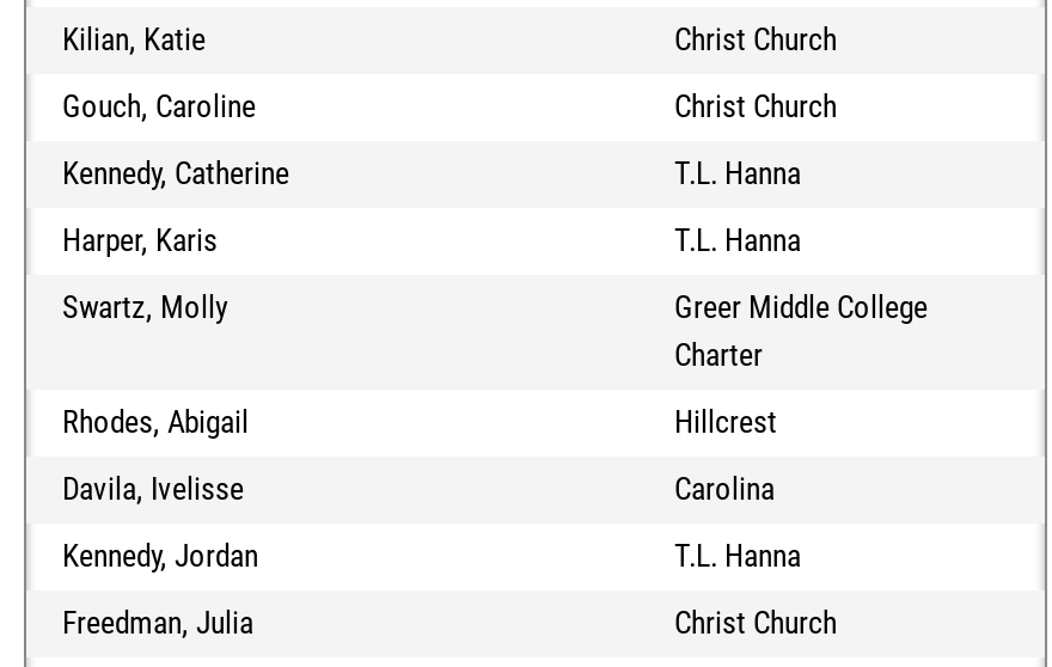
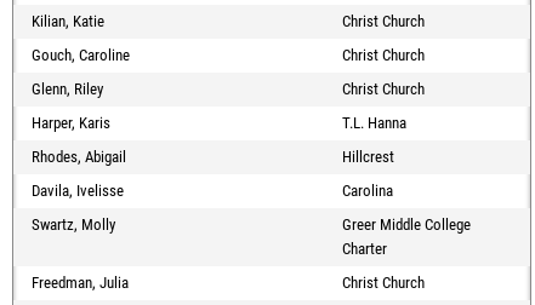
[62,156,801,192] Kennedy, Catherine | T.L. Hanna -> [32,80,425,99] Glenn, Riley | Christ Church
moved [62,290,928,374] -> [32,216,471,258]: Swartz, Molly | Greer Middle College | Charter
moved [62,405,777,508] -> [32,148,394,200]: Rhodes, Abigail | Hillcrest | Davila, Ivelisse | Carolina
[62,539,801,575] Kennedy, Jordan | T.L. Hanna -> none

